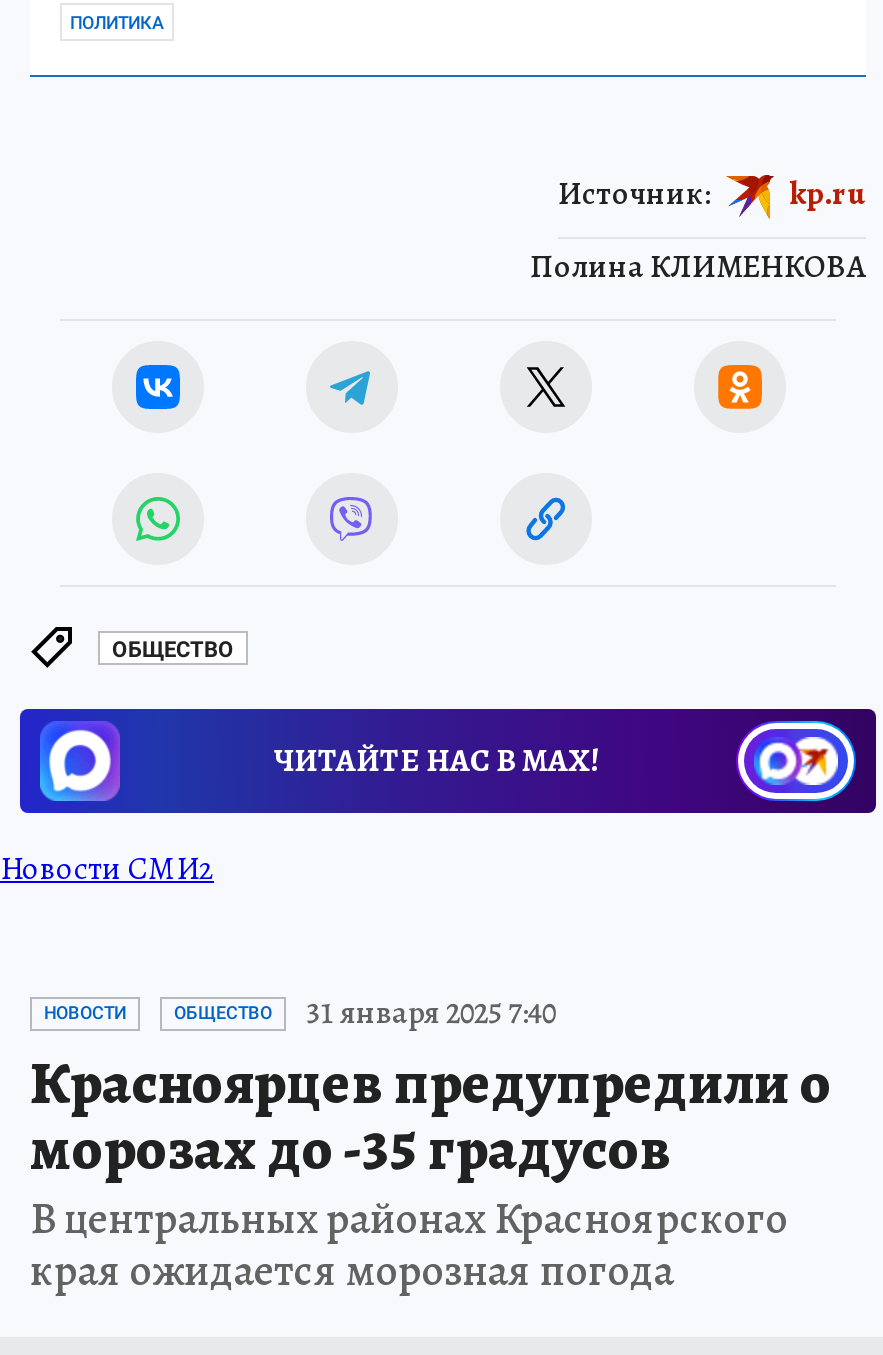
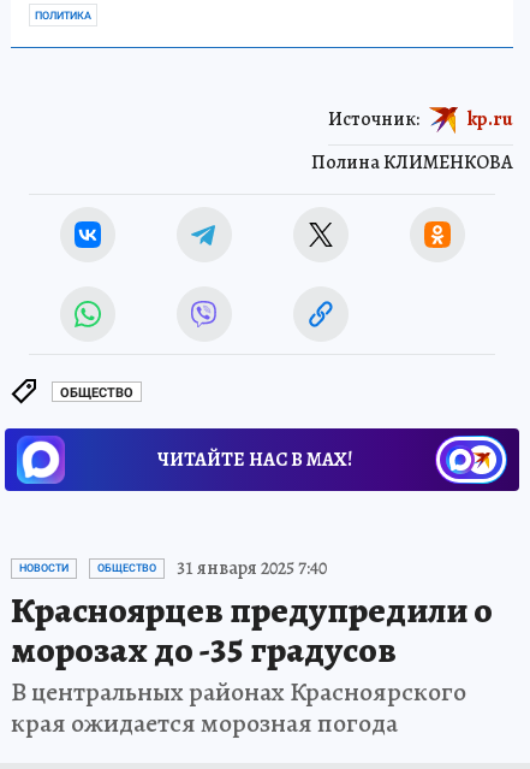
[0,848,214,892] Новости СМИ2 -> none

